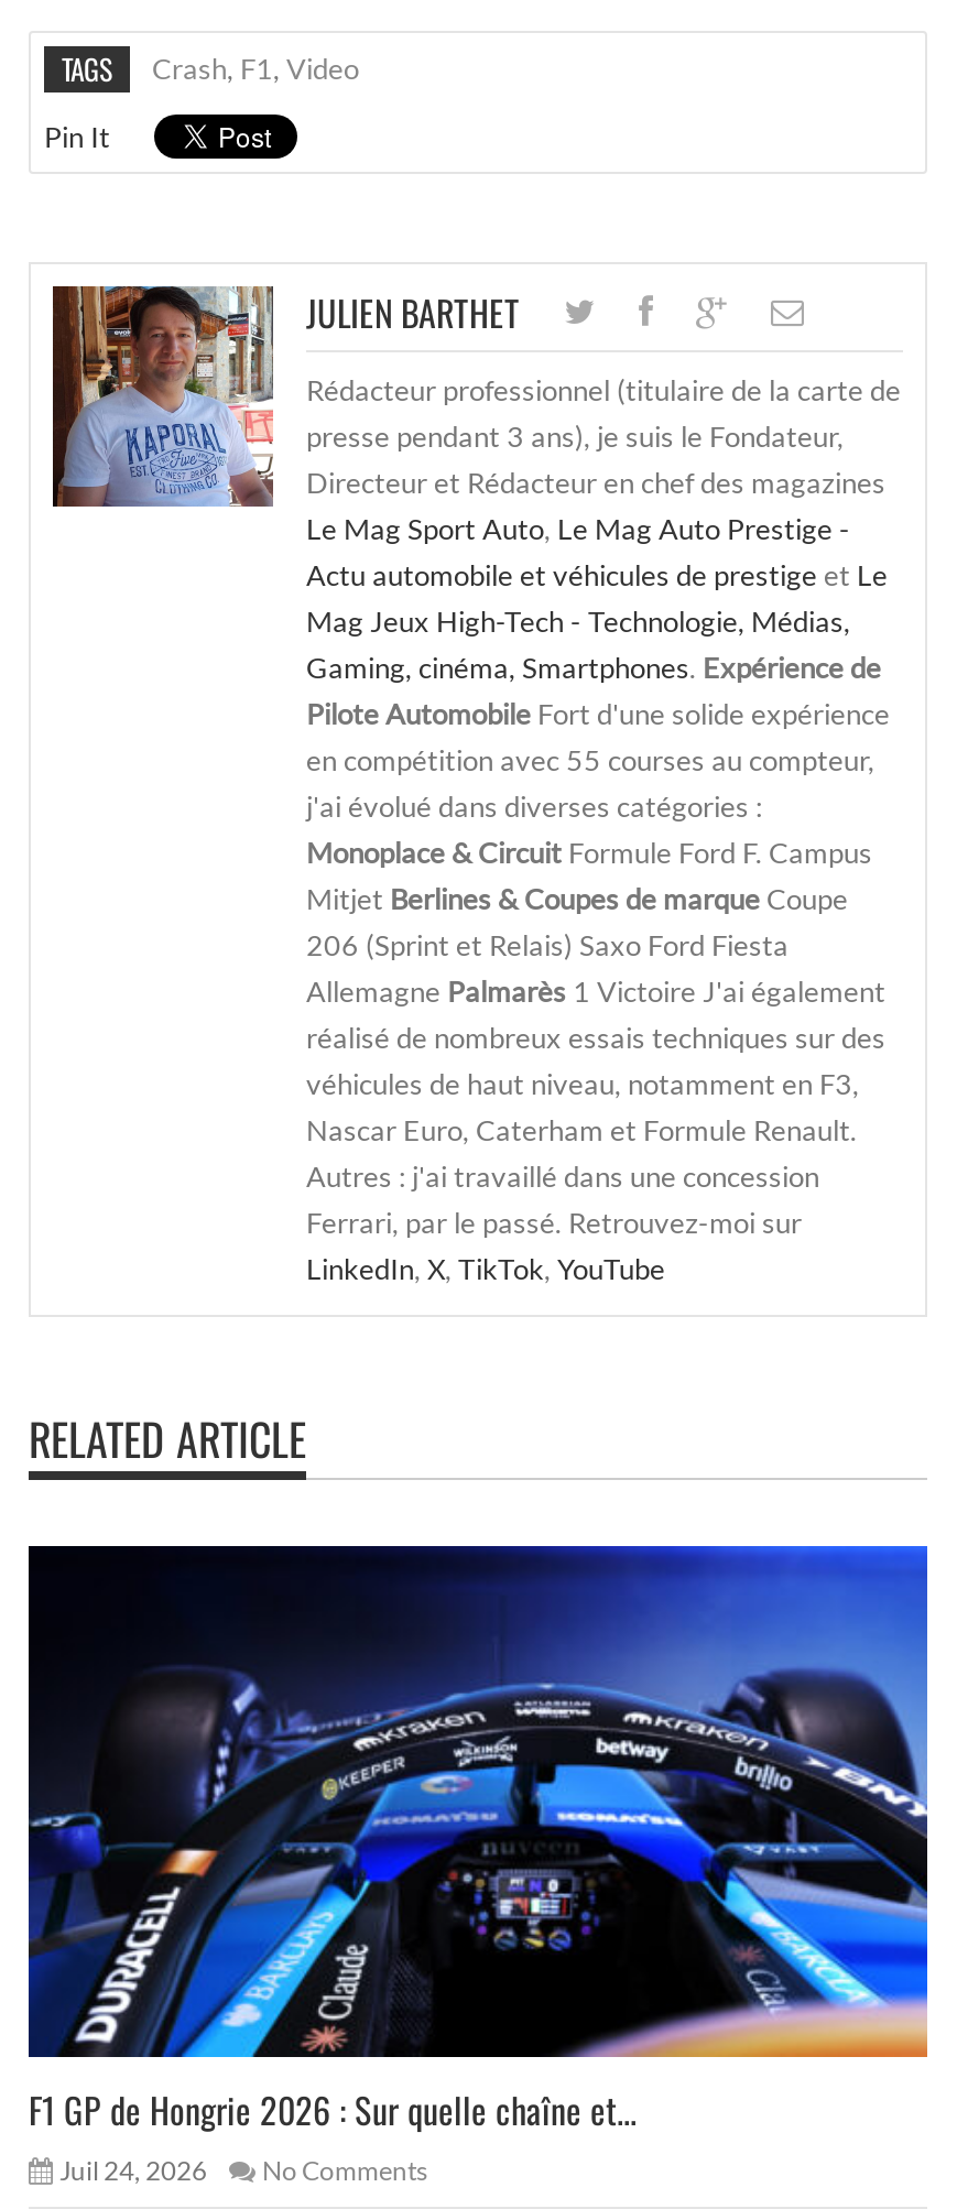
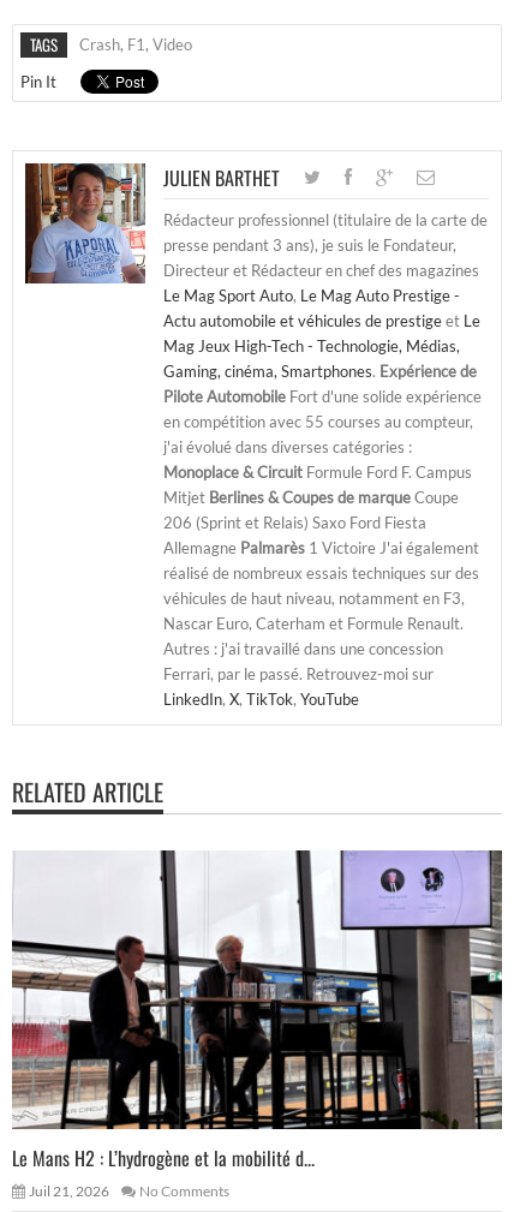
[26,1544,929,2188] [image] | F1 GP de Hongrie 2026 : Sur quelle chaîne et... | Juil 24, 2026 -> [11,849,503,1200] [image] | Le Mans H2 : L’hydrogène et la mobilité d... | Juil 21, 2026

